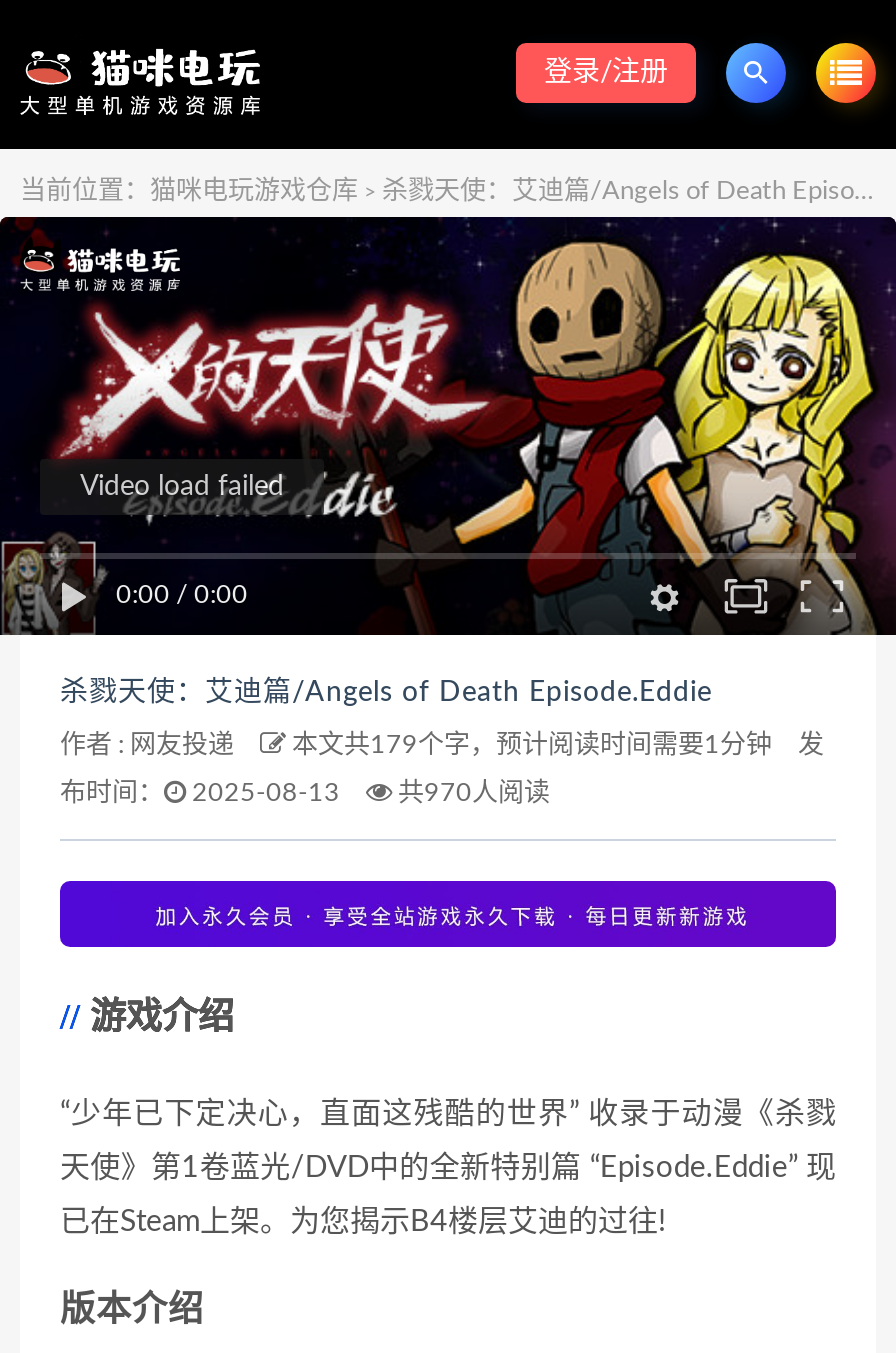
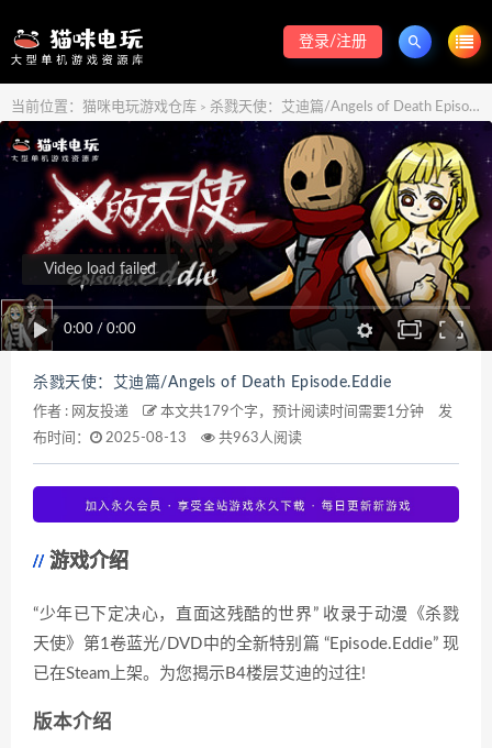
[60,782,550,808] 布时间： 2025-08-13 共970人阅读 -> [33,432,302,446] 布时间： 2025-08-13 共963人阅读

